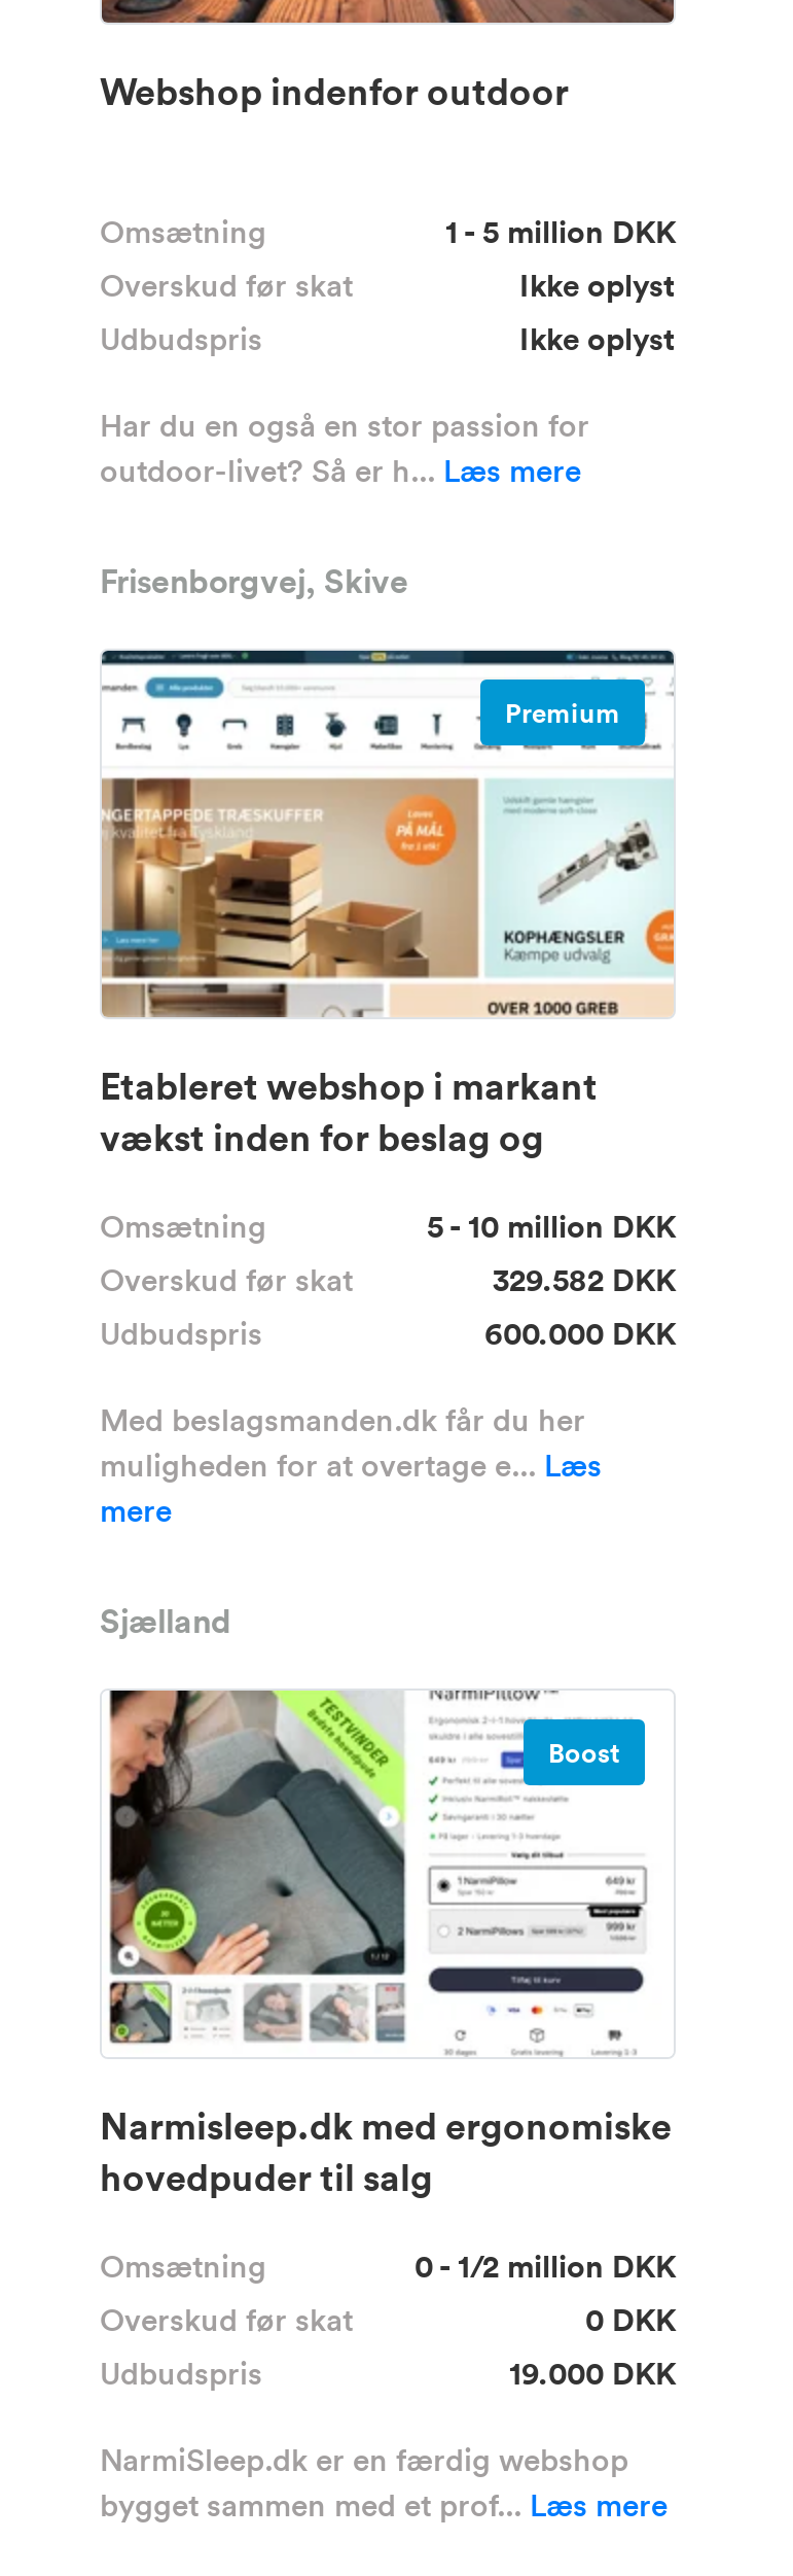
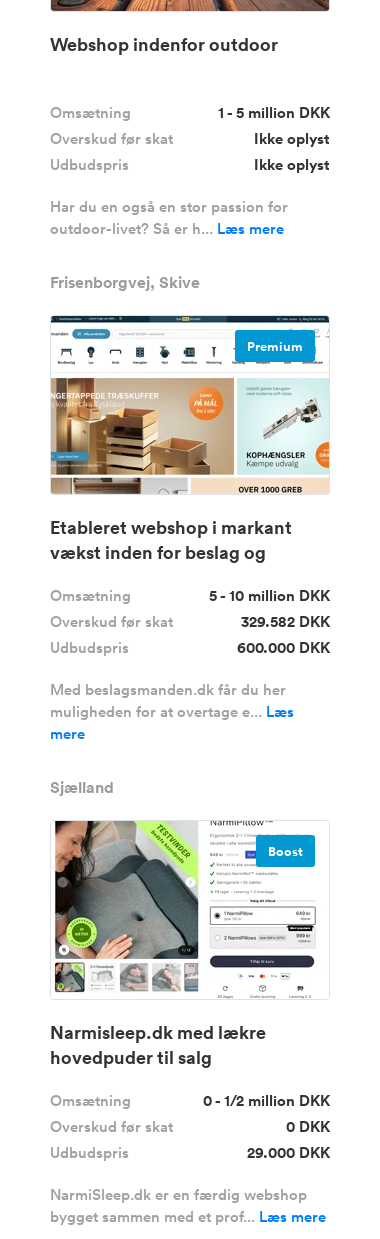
[100,2100,672,2150] Narmisleep.dk med ergonomiske -> [50,1020,266,1044] Narmisleep.dk med lækre
[509,2352,676,2395] 19.000 DKK -> [247,1142,330,1163] 29.000 DKK

